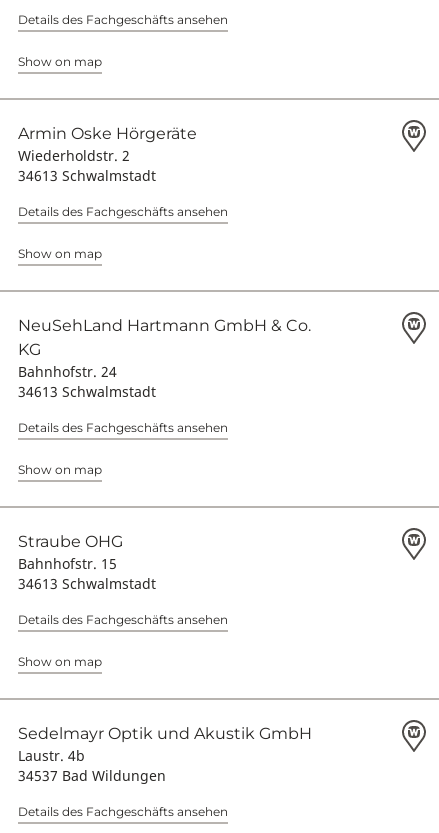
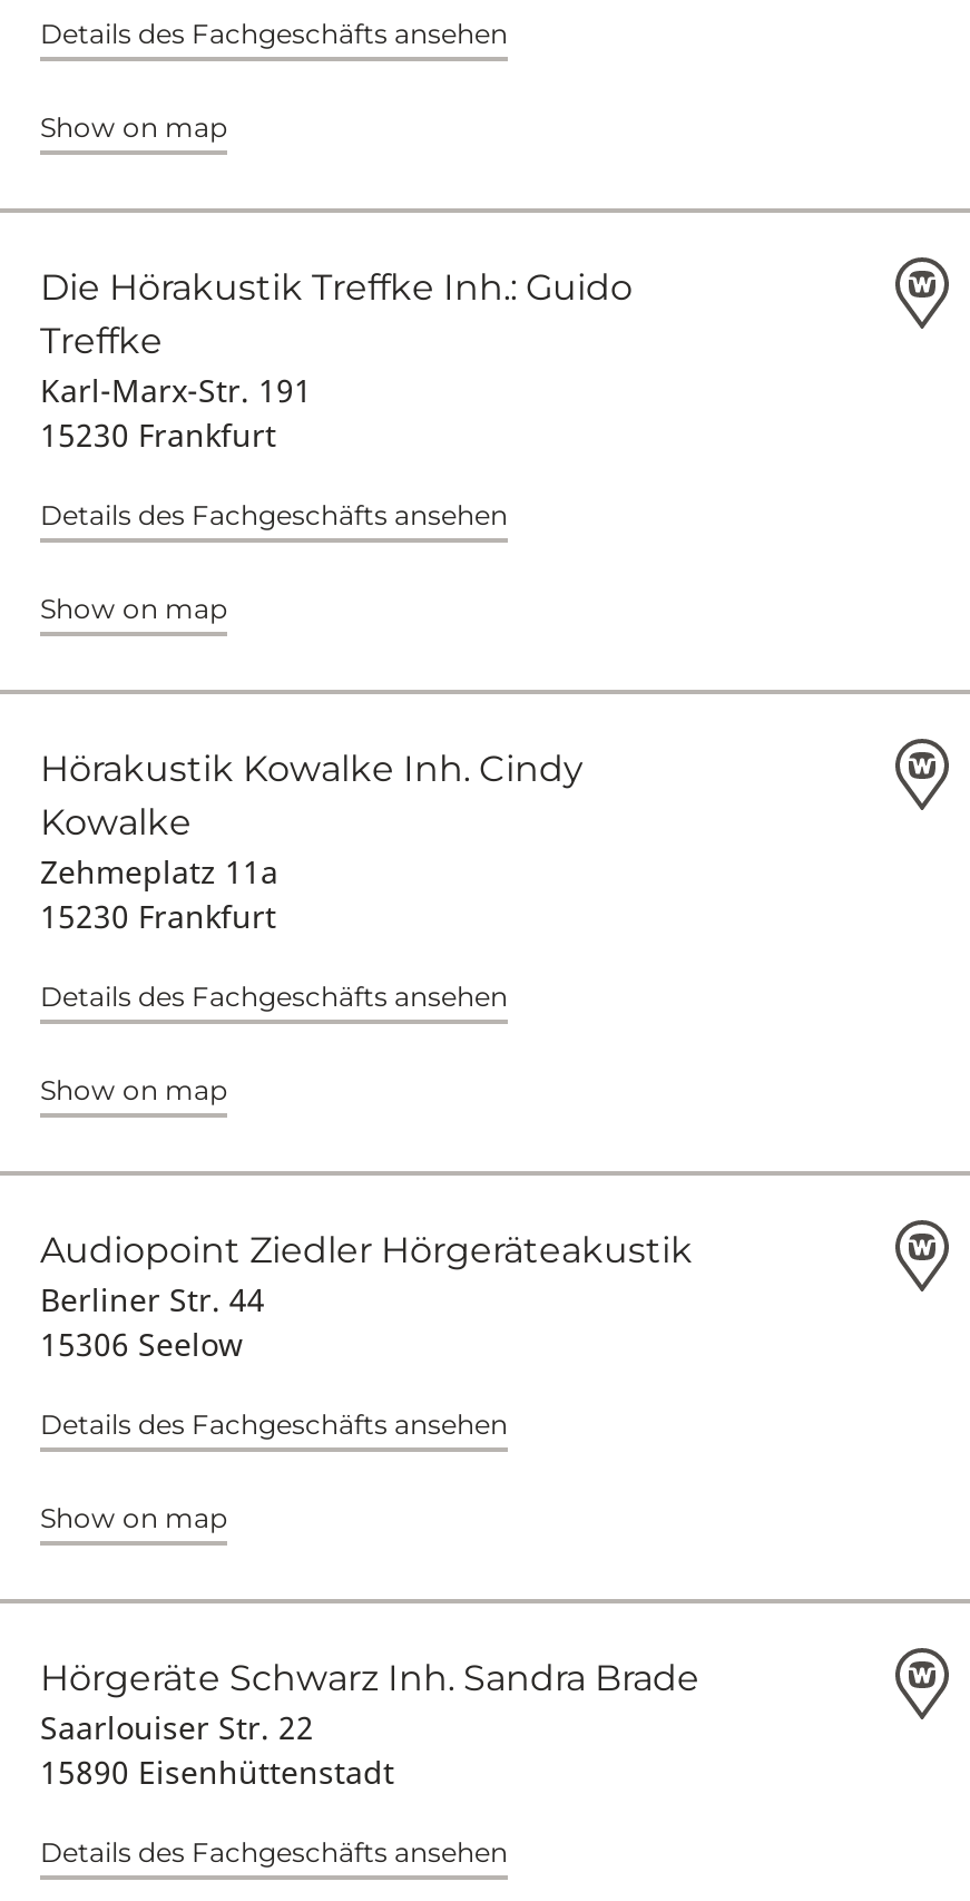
[18,124,197,185] Armin Oske Hörgeräte | Wiederholdstr. 2 | 34613 Schwalmstadt -> [40,266,633,456] Die Hörakustik Treffke Inh.: Guido | Treffke | Karl-Marx-Str. 191 | 15230 Frankfurt
[18,316,311,401] NeuSehLand Hartmann GmbH & Co. | KG | Bahnhofstr. 24 | 34613 Schwalmstadt -> [40,748,584,937] Hörakustik Kowalke Inh. Cindy | Kowalke | Zehmeplatz 11a | 15230 Frankfurt
[18,532,156,593] Straube OHG | Bahnhofstr. 15 | 34613 Schwalmstadt -> [40,1229,693,1365] Audiopoint Ziedler Hörgeräteakustik | Berliner Str. 44 | 15306 Seelow
[18,724,312,785] Sedelmayr Optik und Akustik GmbH | Laustr. 4b | 34537 Bad Wildungen -> [40,1657,699,1793] Hörgeräte Schwarz Inh. Sandra Brade | Saarlouiser Str. 22 | 15890 Eisenhüttenstadt

